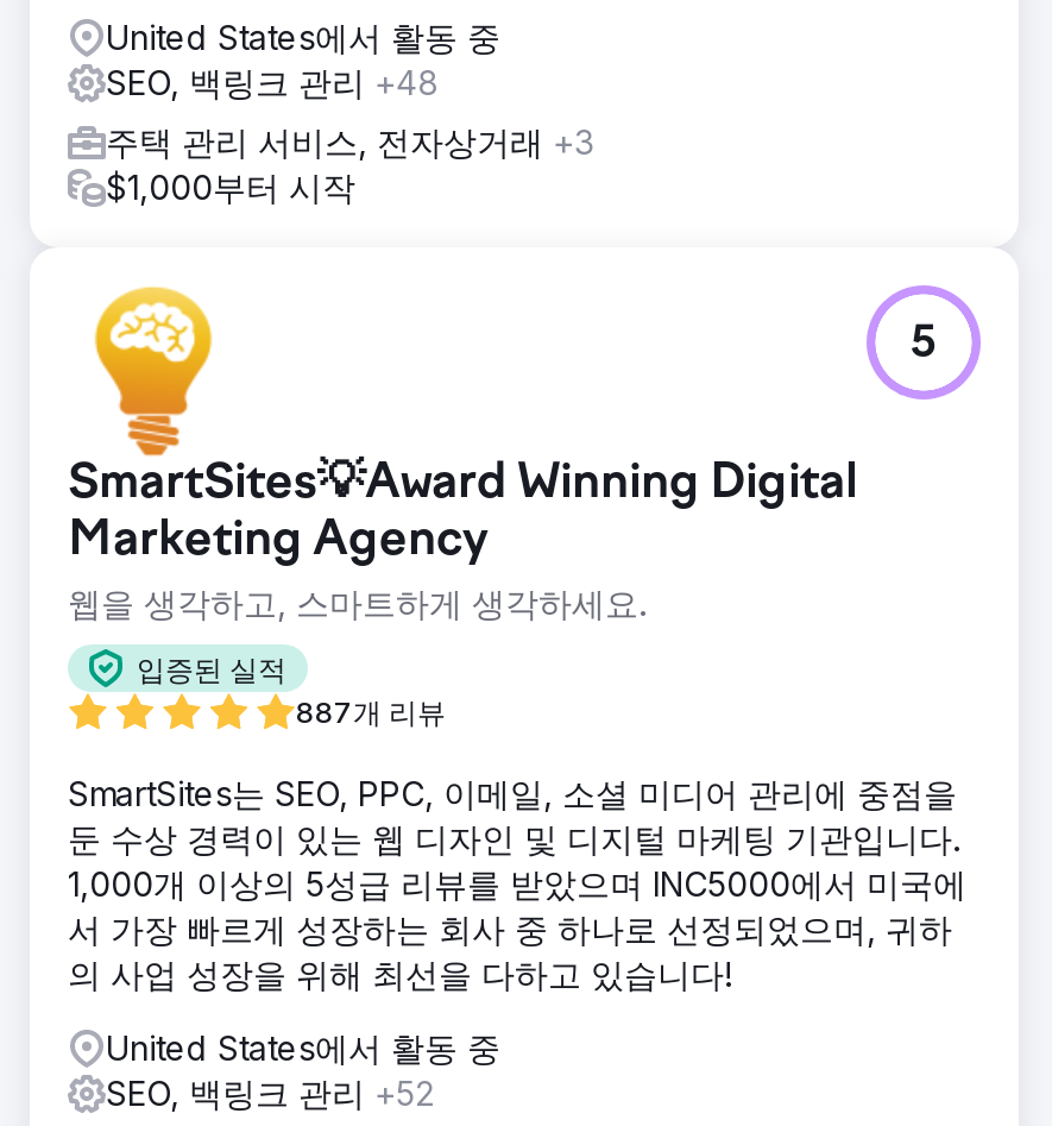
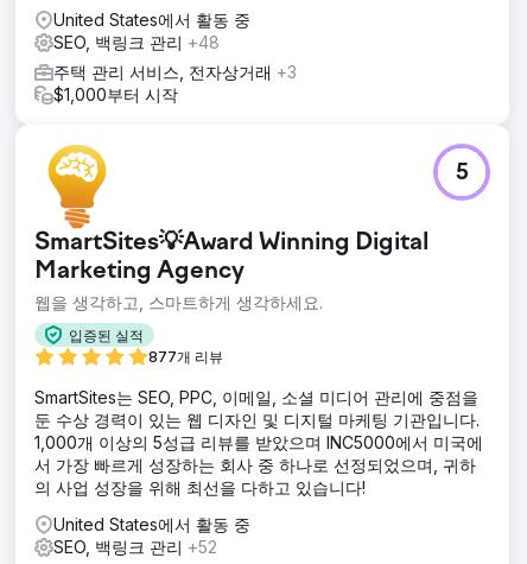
[296,694,446,730] 887개 리뷰 -> [148,348,223,366] 877개 리뷰

